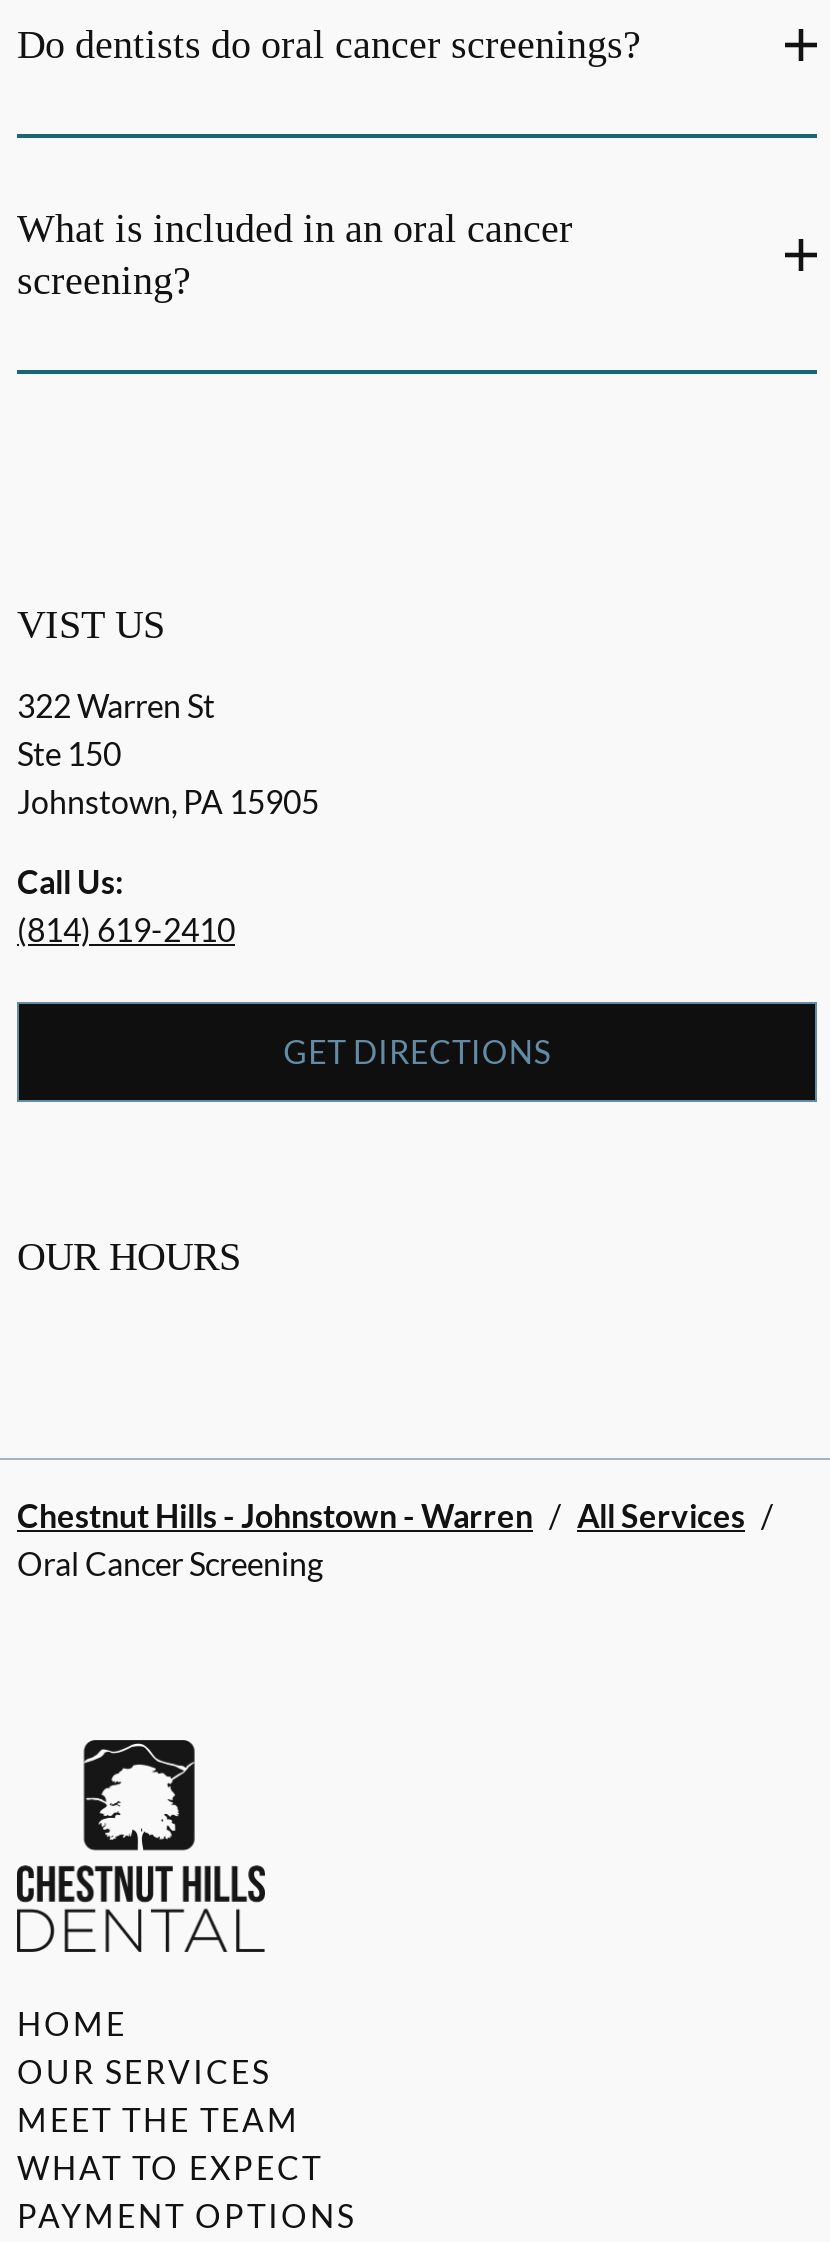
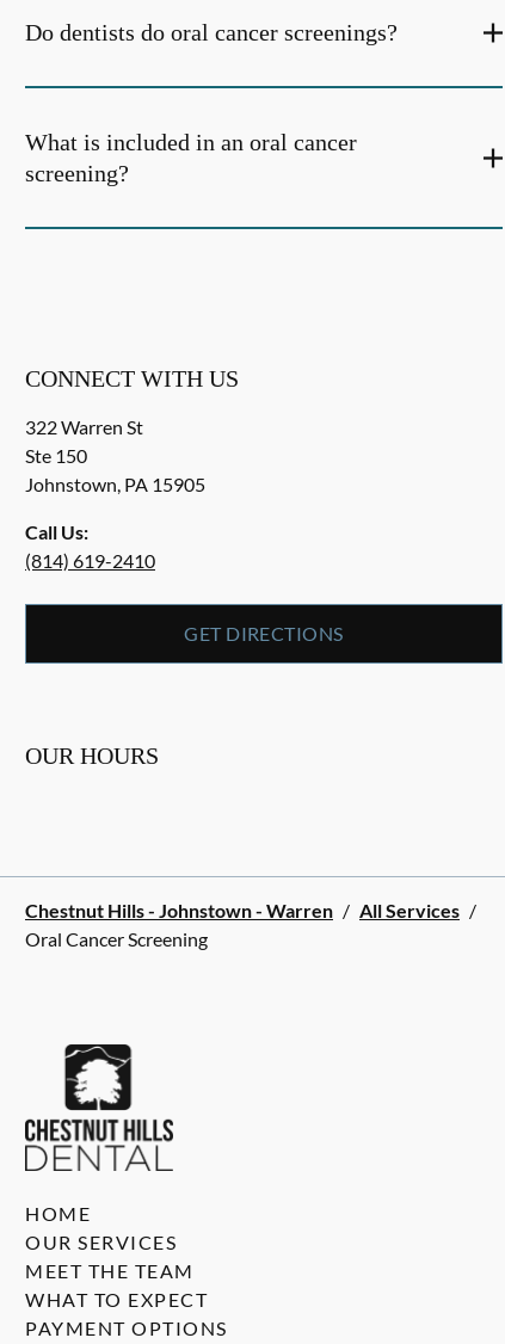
[17,602,165,646] VIST US -> [25,365,239,392] CONNECT WITH US

